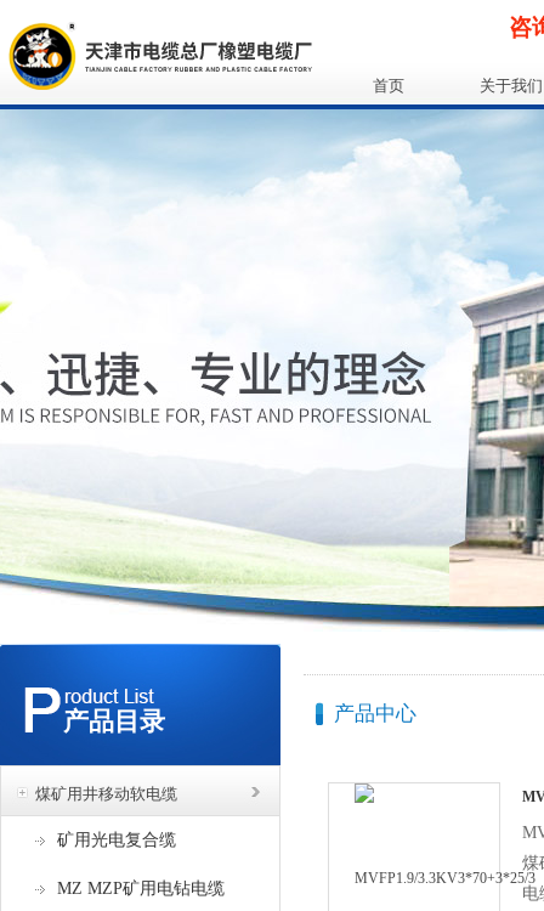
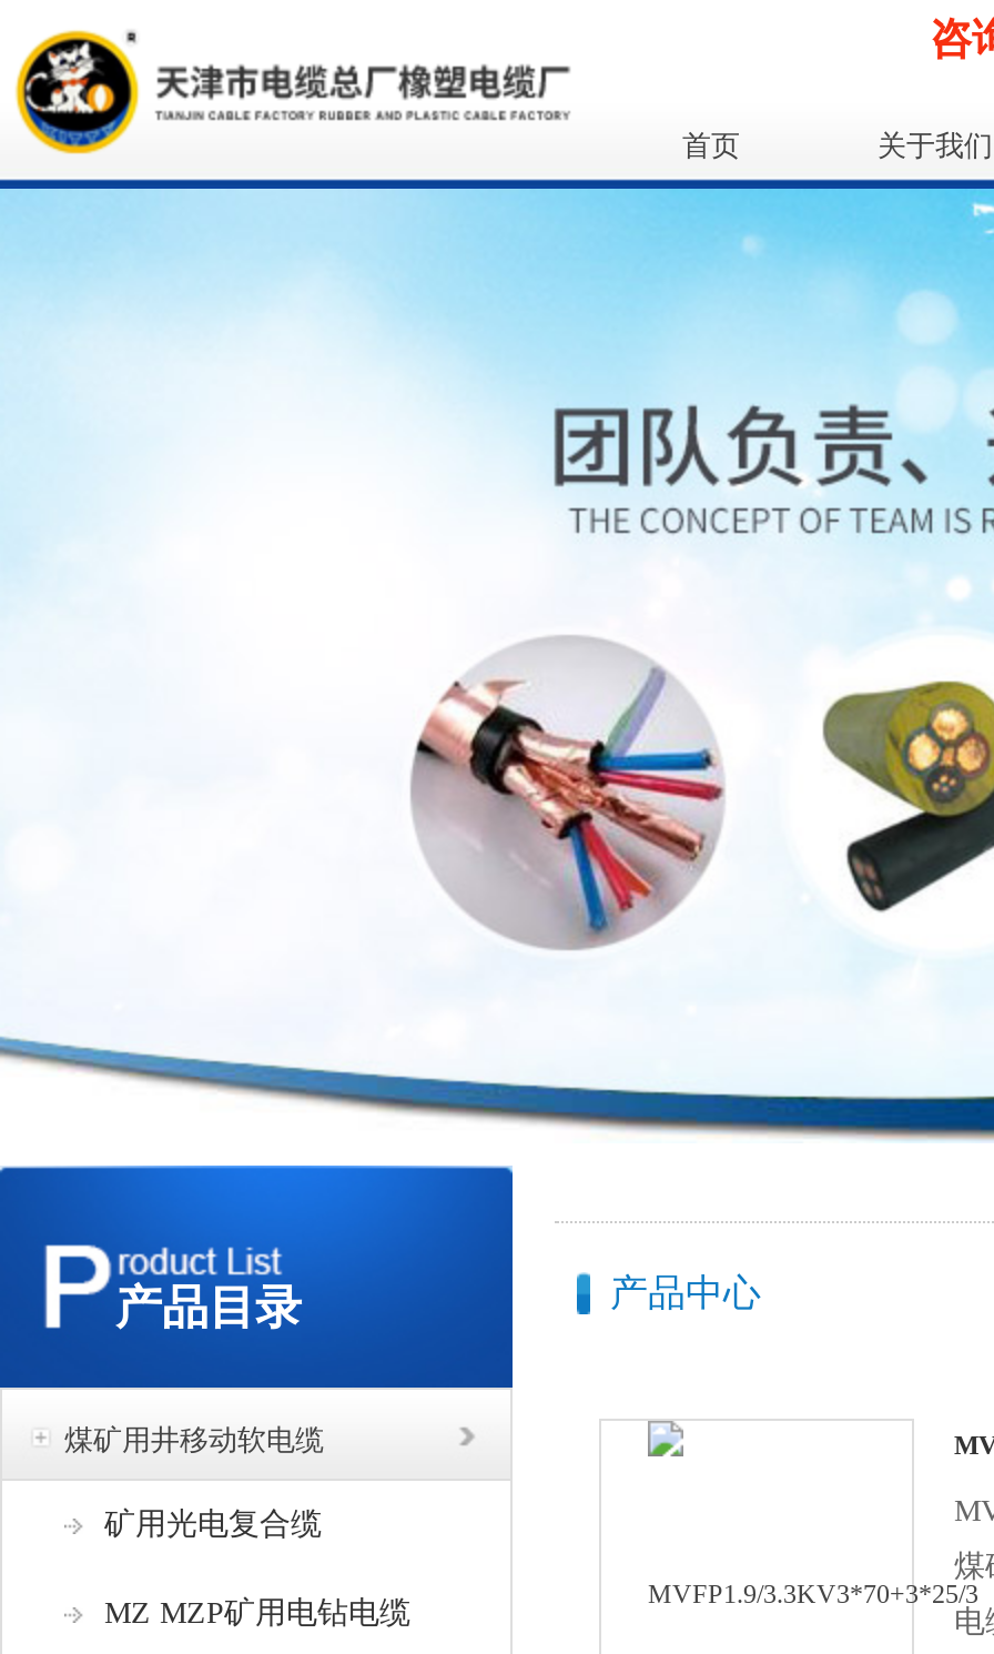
[4,108,540,607] [image] -> [7,186,987,1099] [image]

